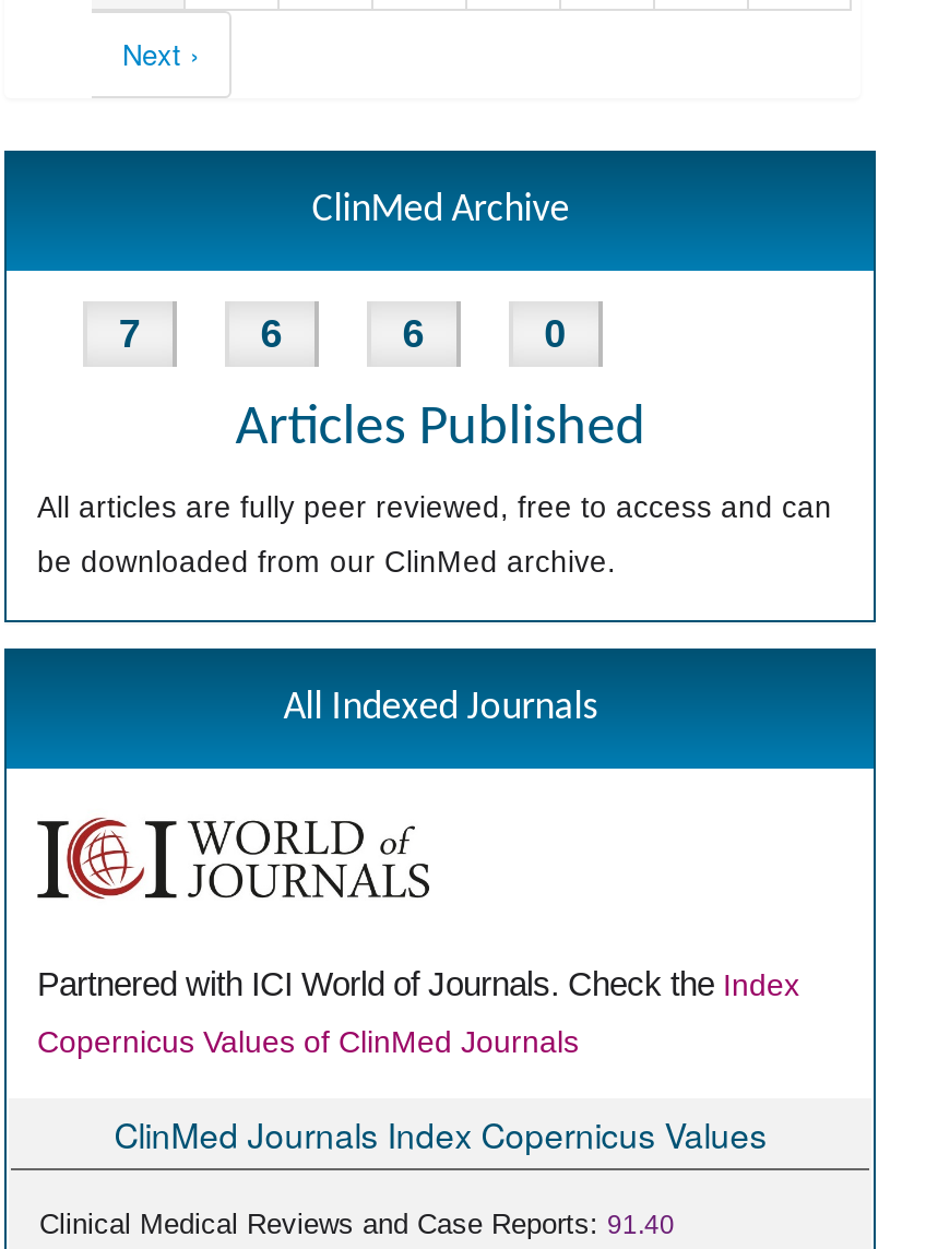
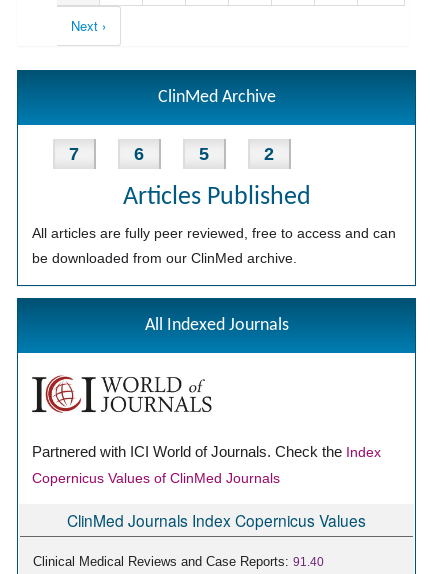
[402,312,424,356] 6 -> [199,144,209,164] 5
[544,312,566,356] 0 -> [264,144,274,164] 2

